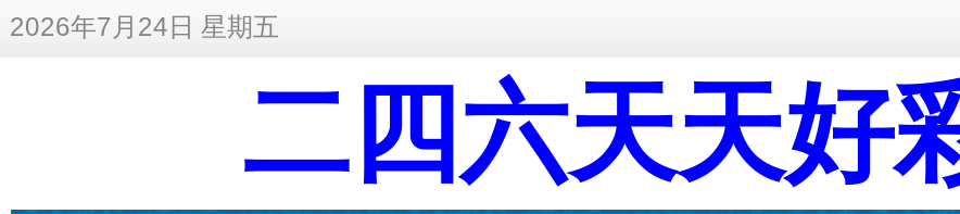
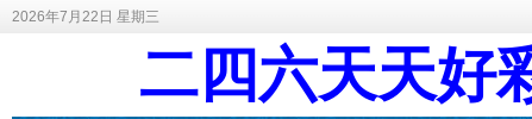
[10,12,279,42] 2026年7月24日 星期五 -> [11,8,159,25] 2026年7月22日 星期三

